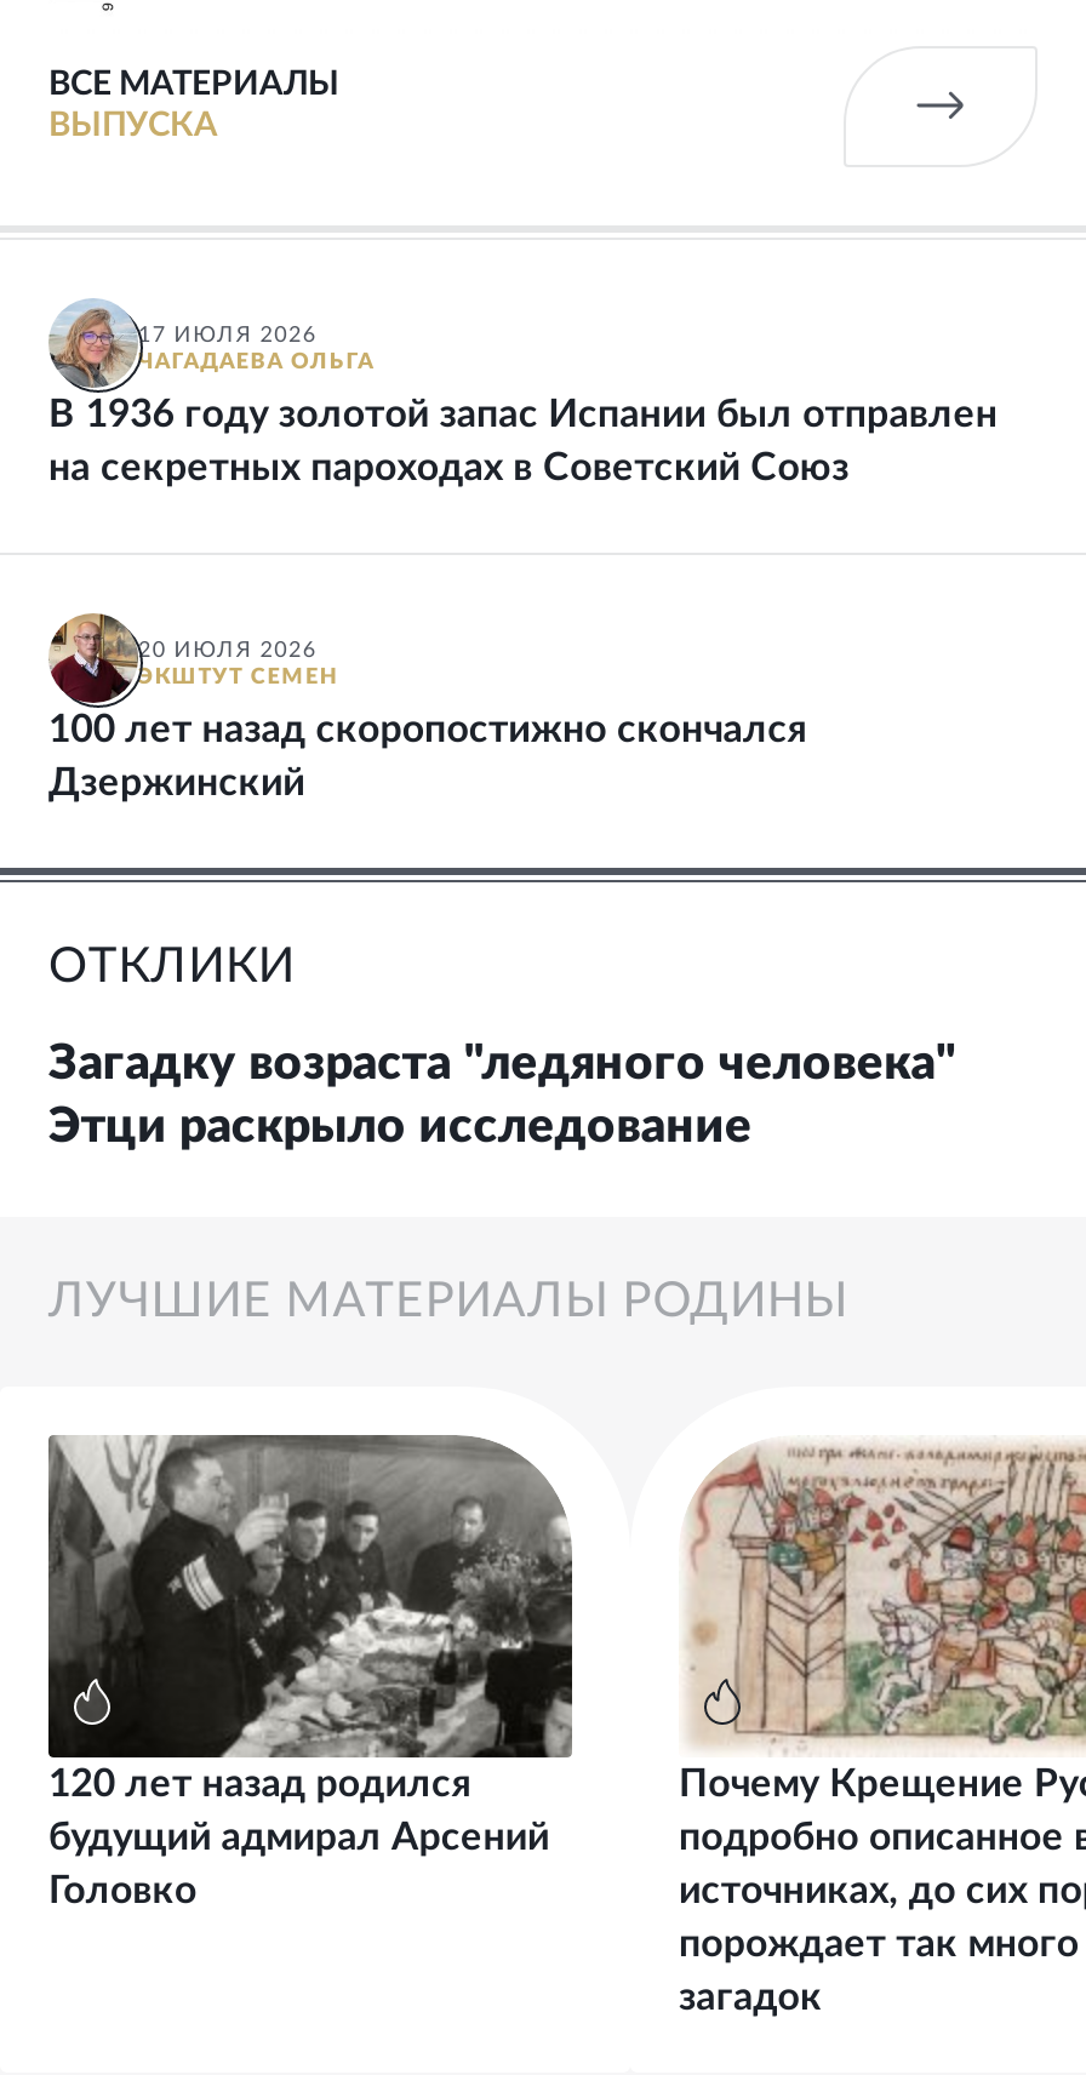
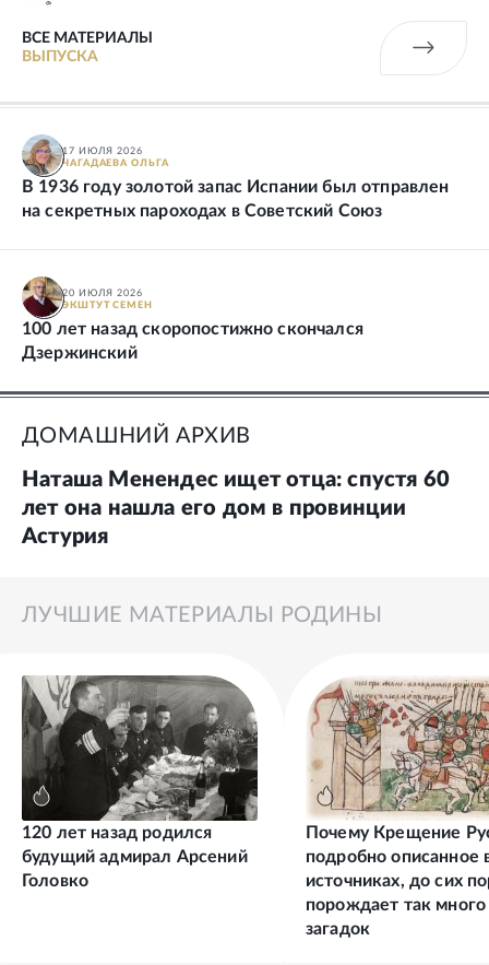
[48,943,295,991] ОТКЛИКИ -> [22,425,251,447] ДОМАШНИЙ АРХИВ
[48,1040,956,1151] Загадку возраста "ледяного человека" | Этци раскрыло исследование -> [22,469,450,547] Наташа Менендес ищет отца: спустя 60 | лет она нашла его дом в провинции | Астурия

